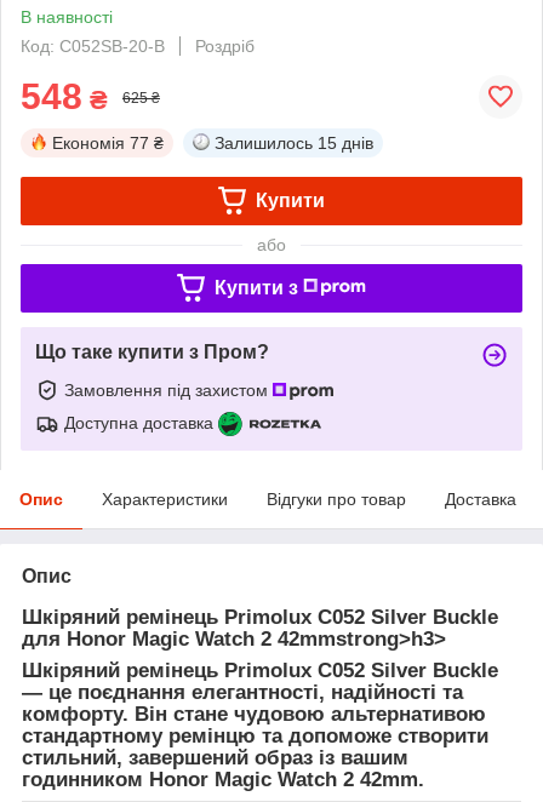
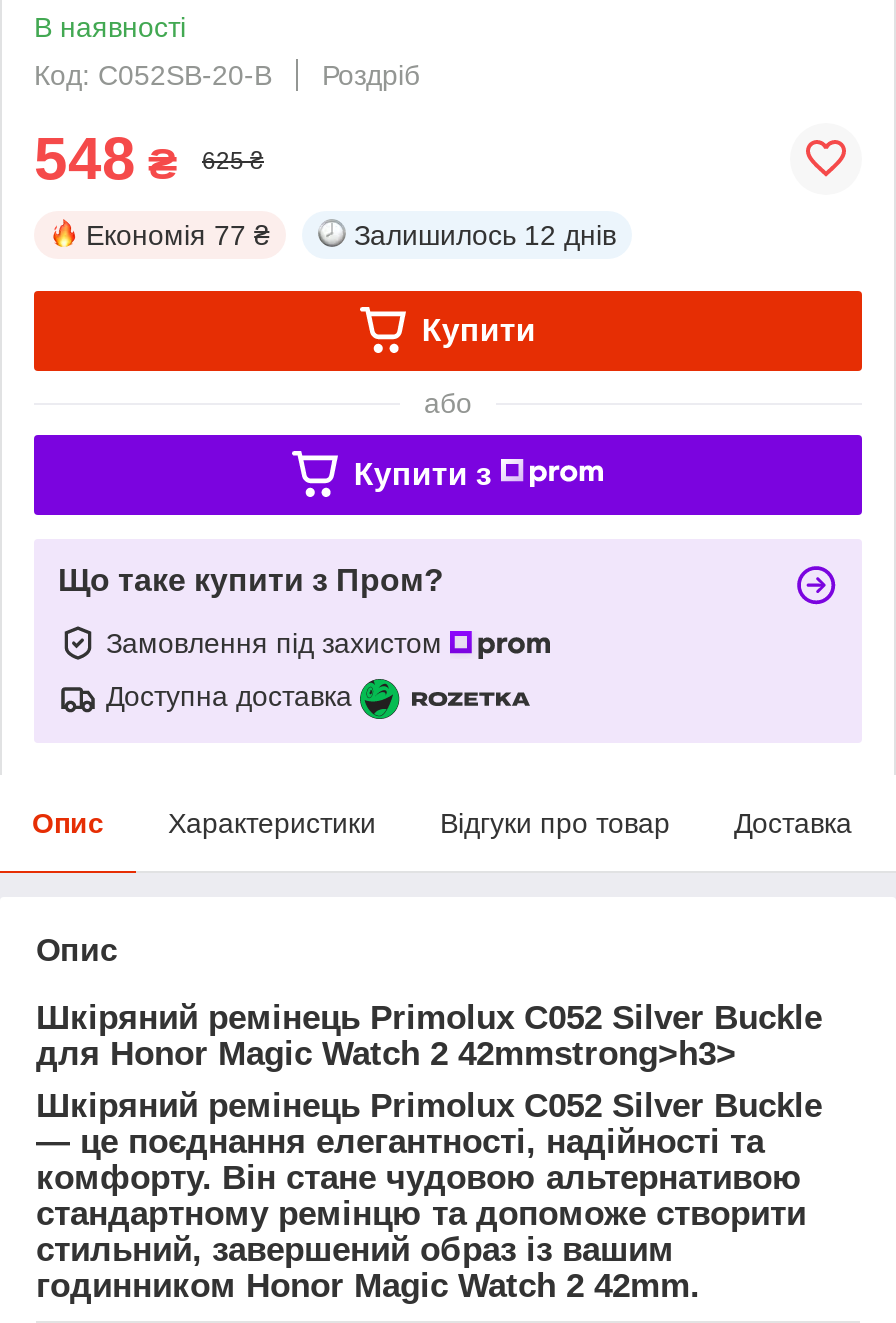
[215,133,373,152] Залишилось 15 днів -> [354,219,616,251] Залишилось 12 днів

